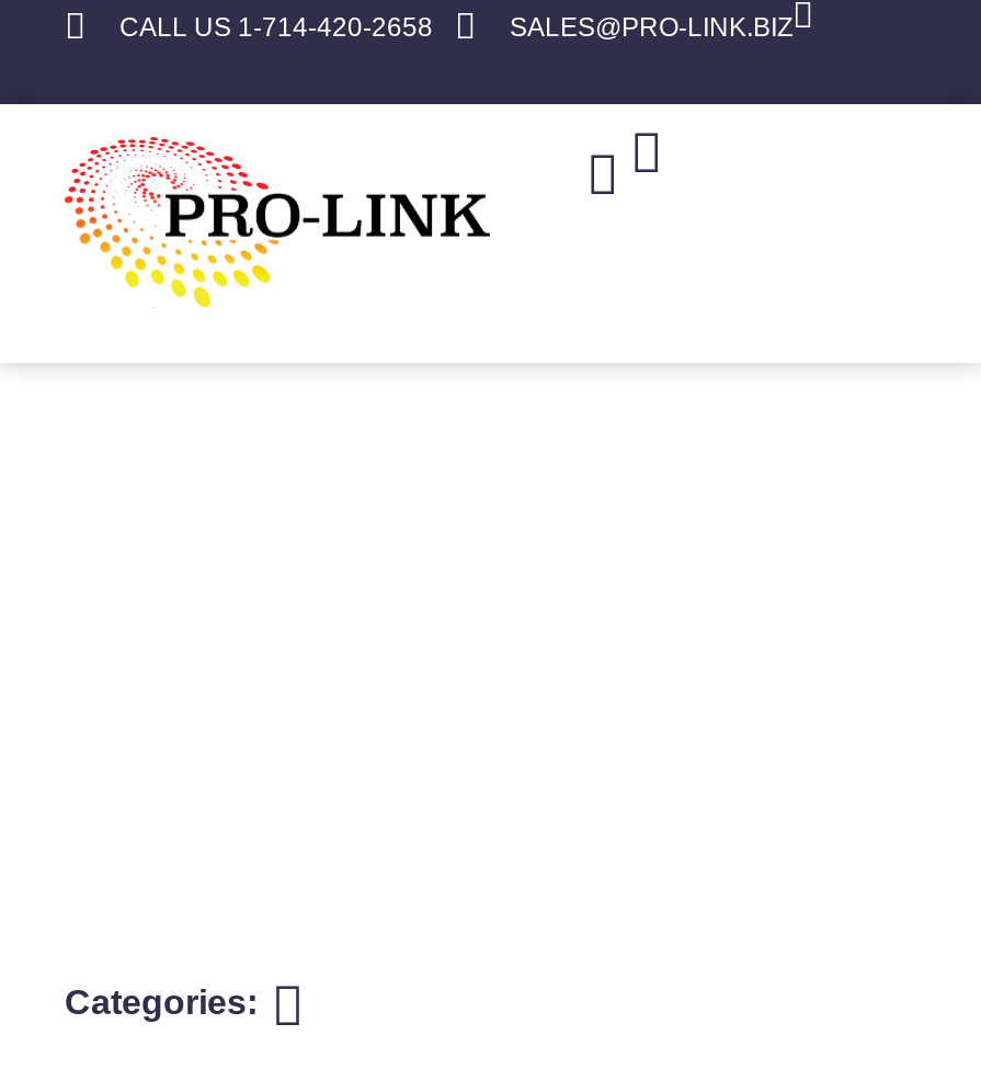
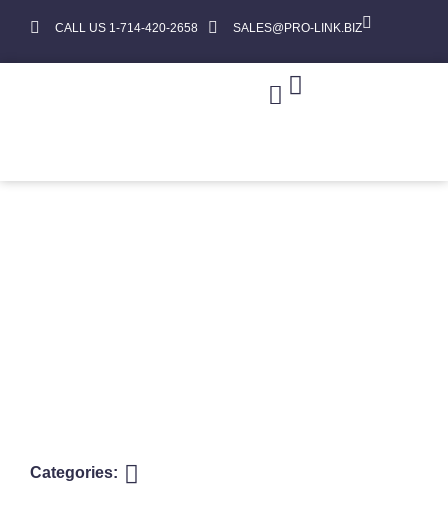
[62,135,492,310] [image] -> none

